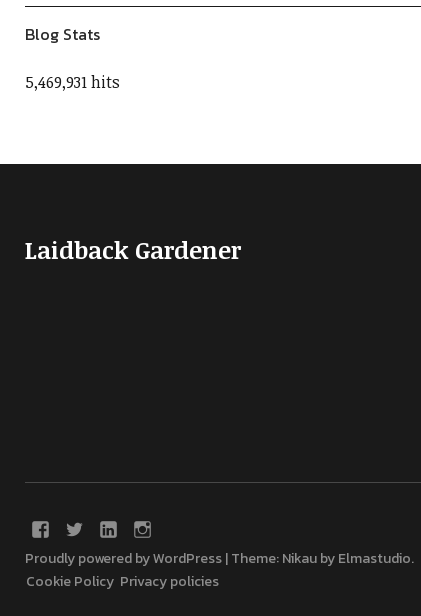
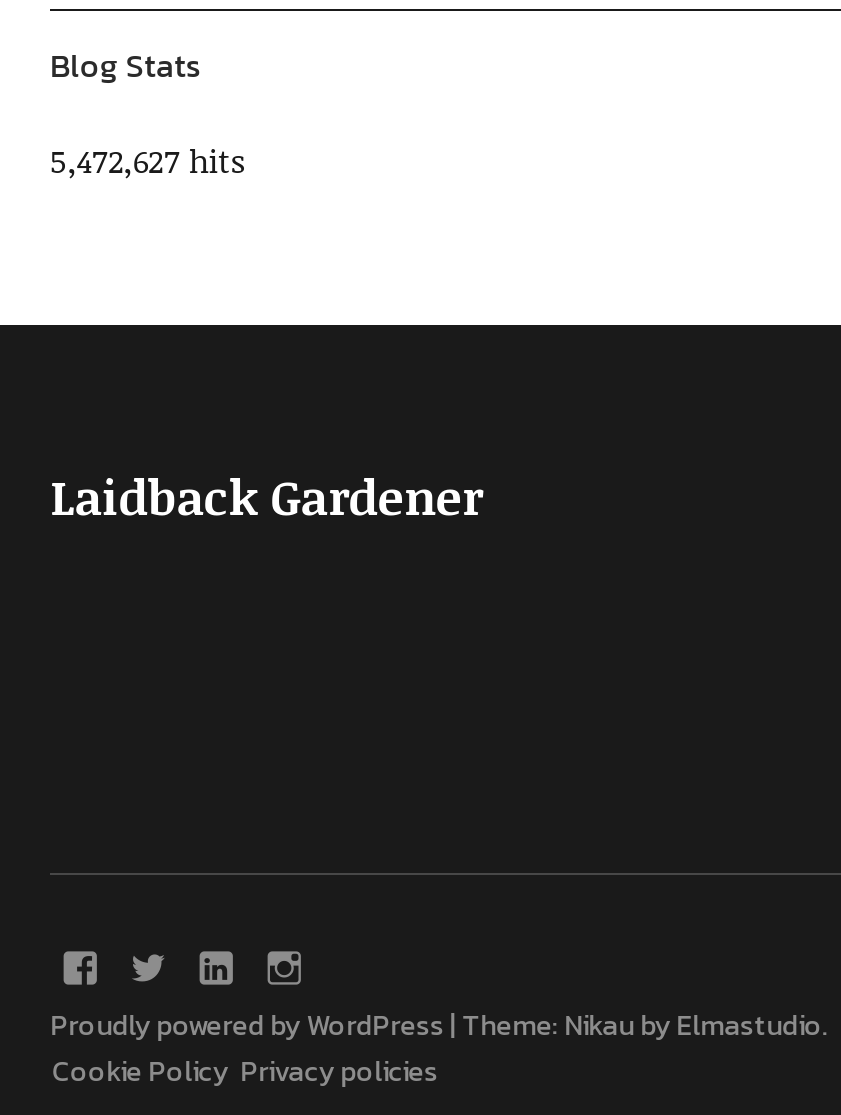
[25,71,120,93] 5,469,931 hits -> [50,139,246,183] 5,472,627 hits

